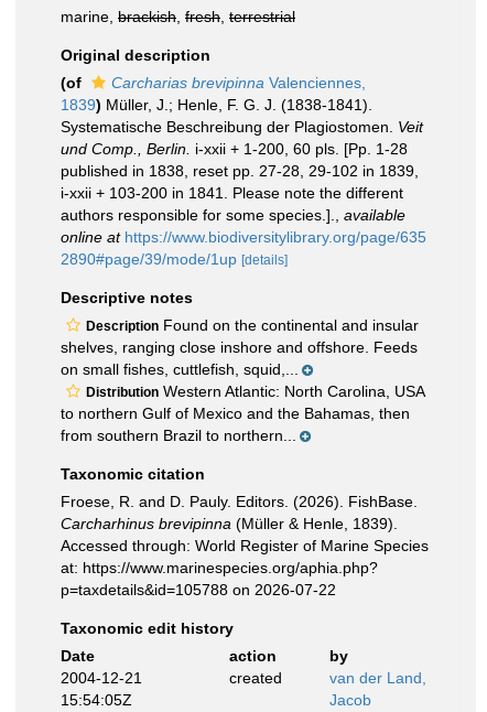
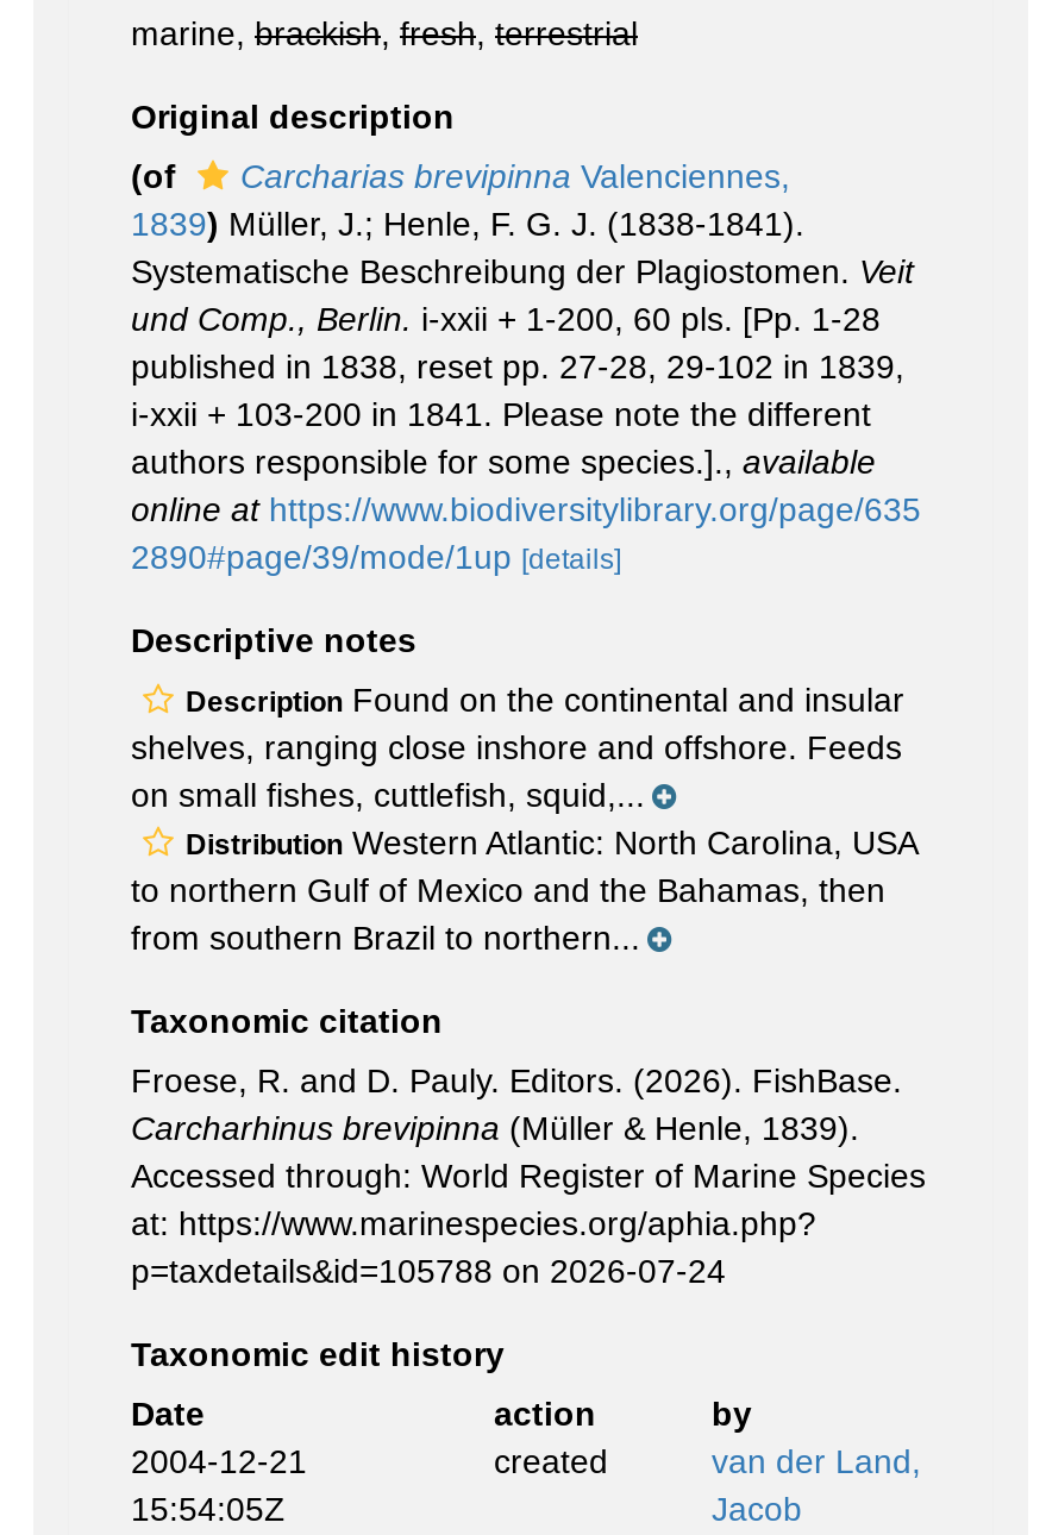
[61,581,336,598] p=taxdetails&id=105788 on 2026-07-22 -> [131,1252,726,1290] p=taxdetails&id=105788 on 2026-07-24

